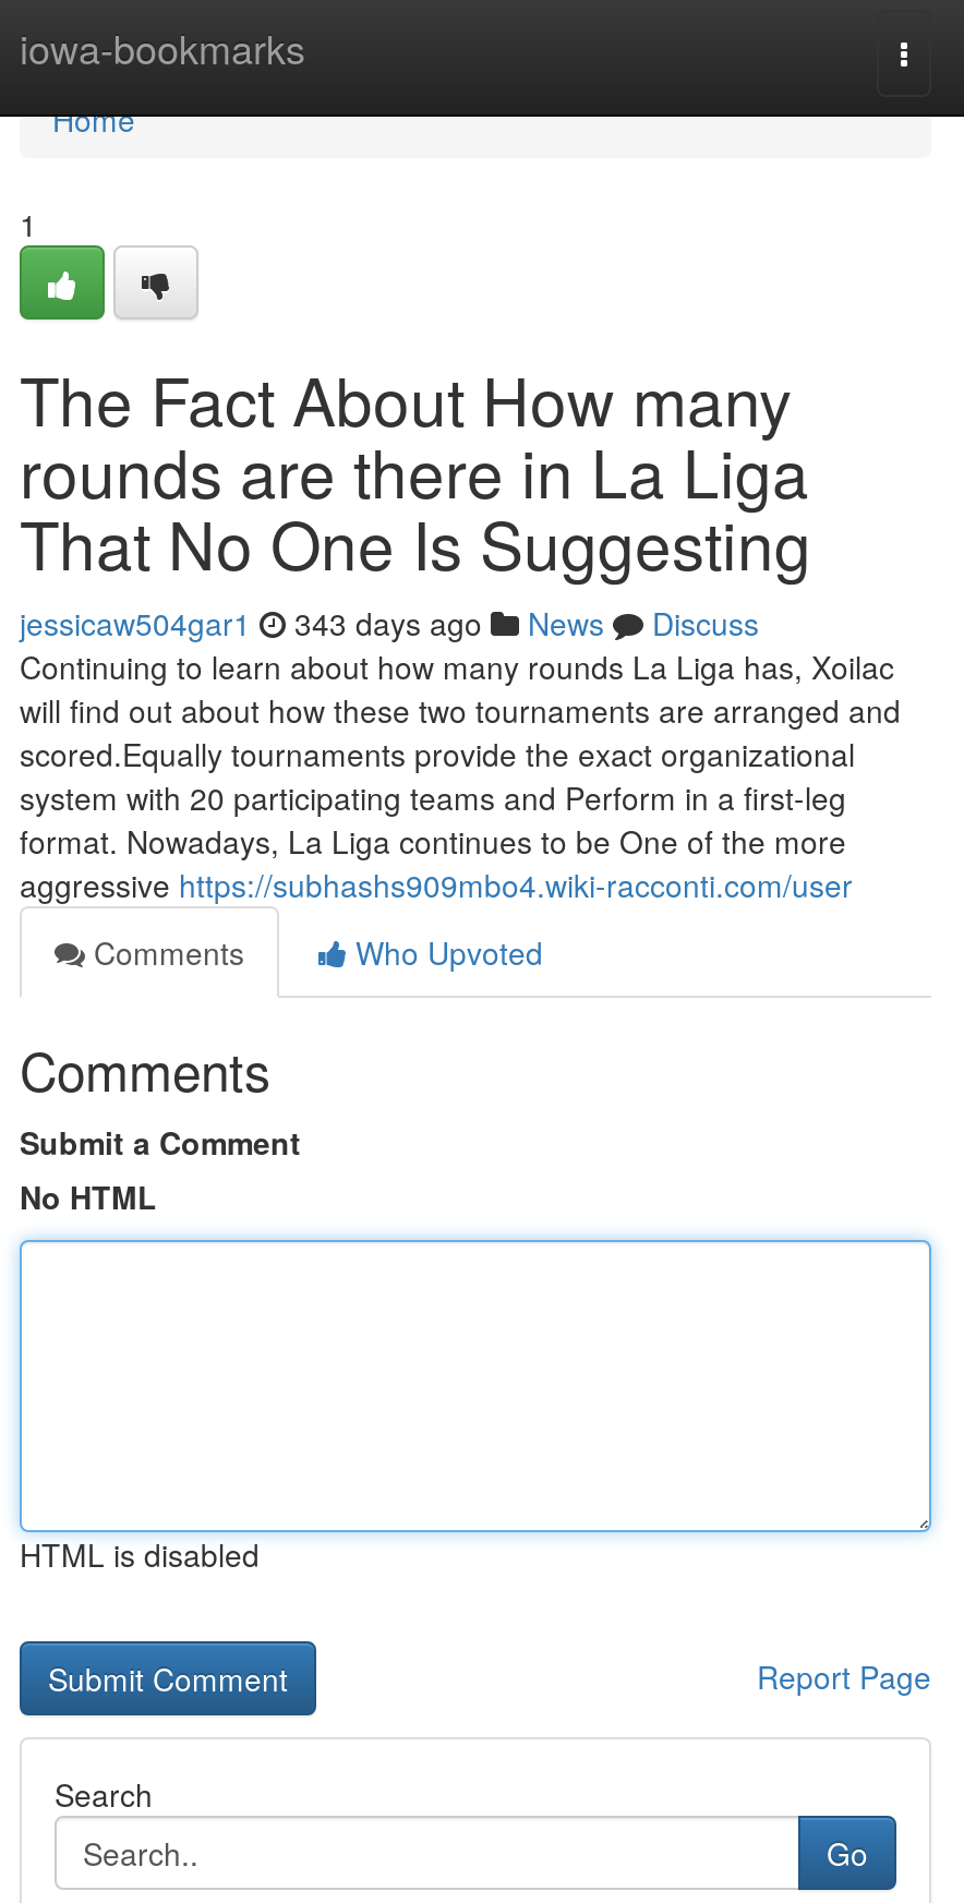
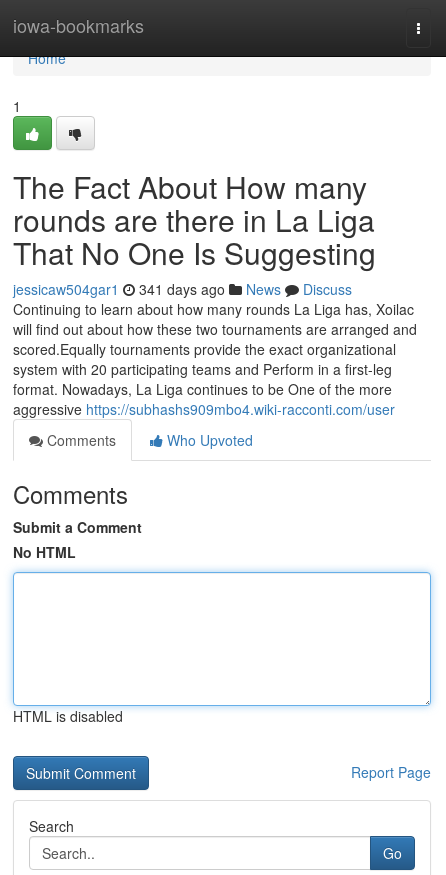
[20,601,759,645] jessicaw504gar1 343 days ago News Discuss -> [13,279,352,299] jessicaw504gar1 341 days ago News Discuss

